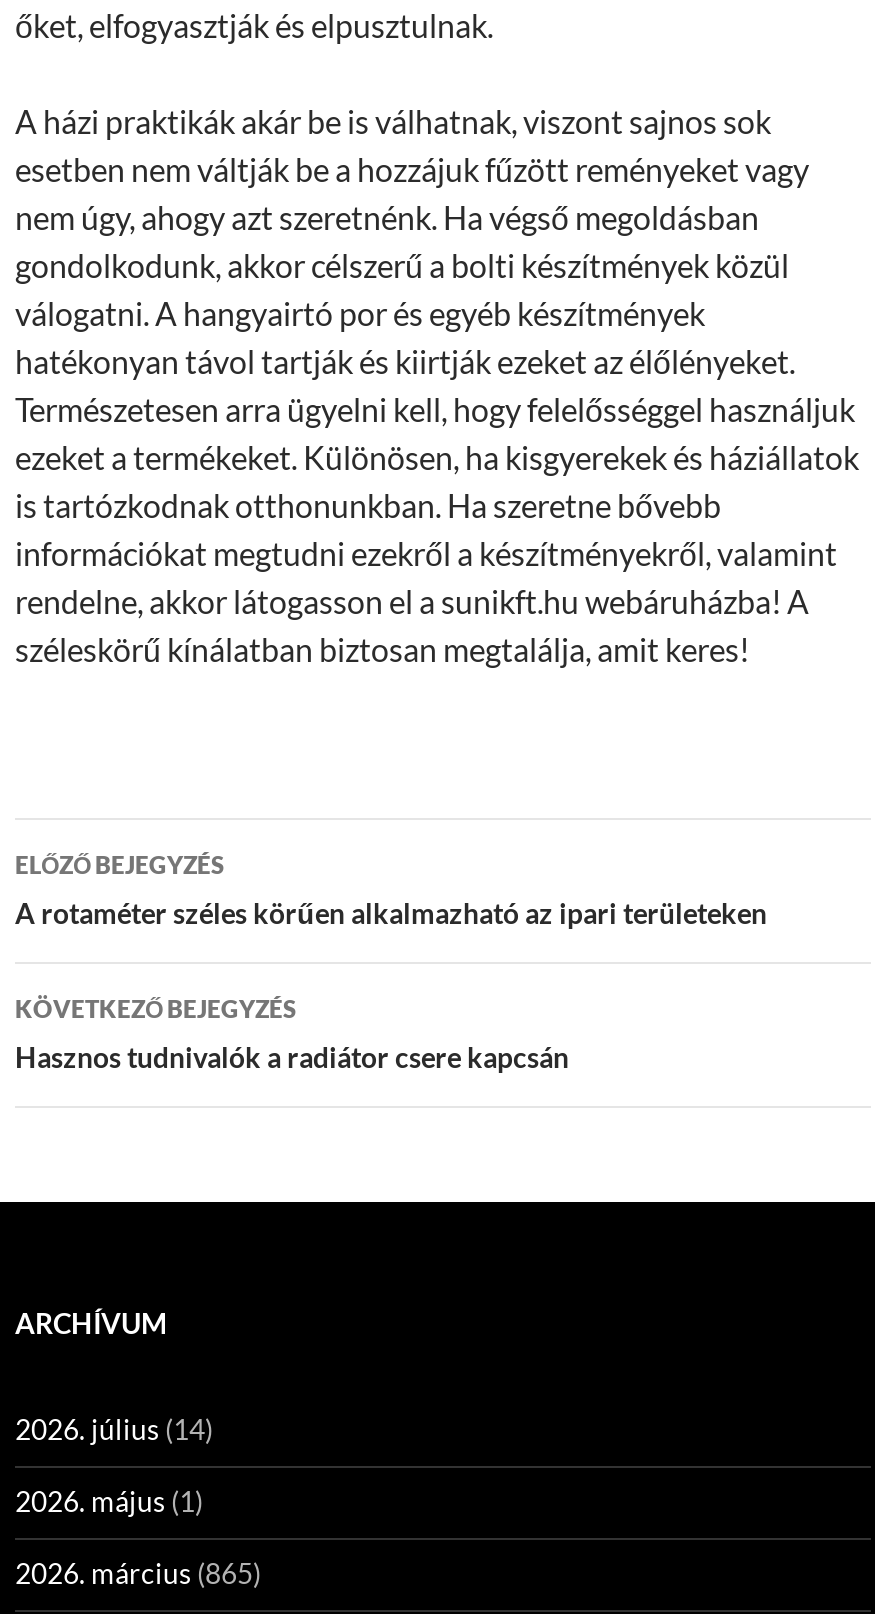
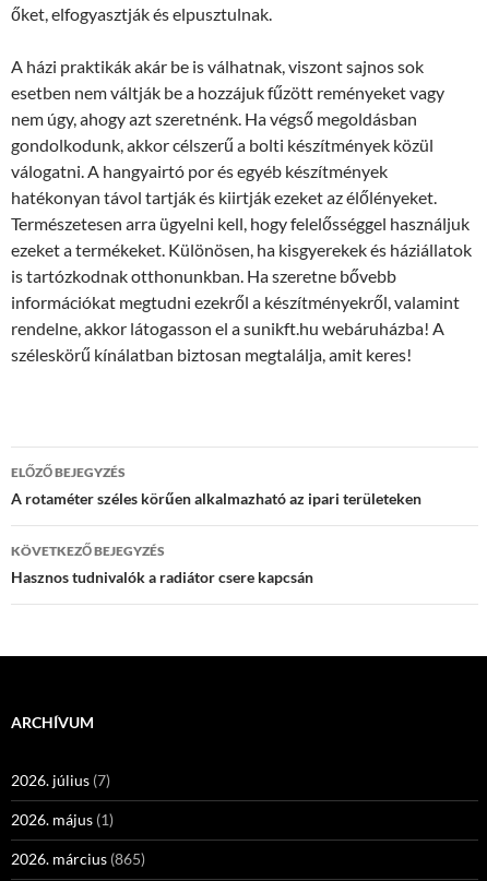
[15,1412,213,1446] 2026. július (14) -> [11,771,110,789] 2026. július (7)

